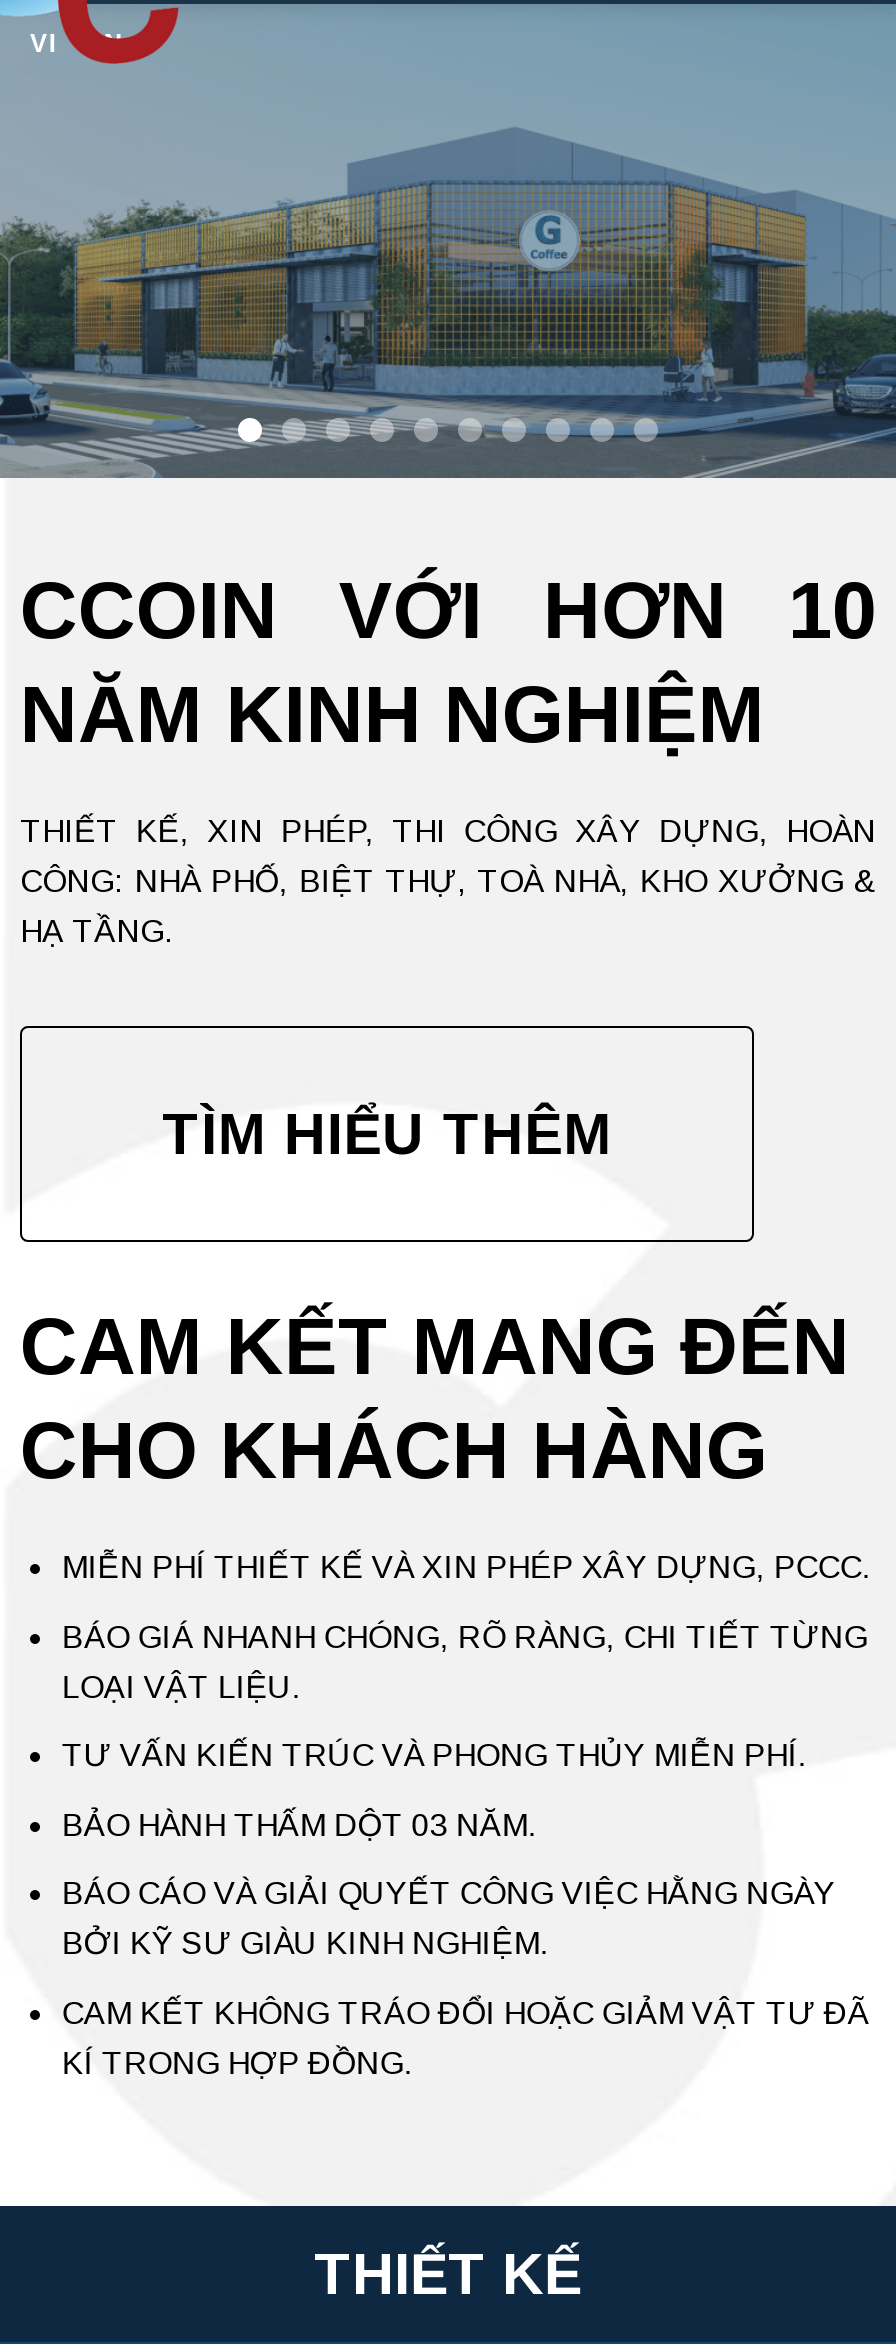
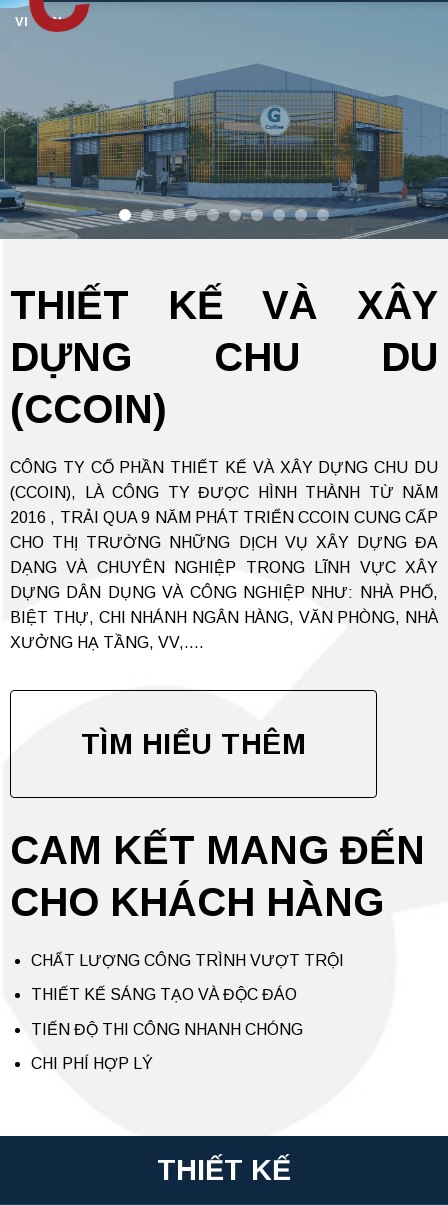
[20,567,876,949] CCOIN VỚI HƠN 10 | NĂM KINH NGHIỆM | THIẾT KẾ, XIN PHÉP, THI CÔNG XÂY DỰNG, HOÀN | CÔNG: NHÀ PHỐ, BIỆT THỰ, TOÀ NHÀ, KHO XƯỞNG & | HẠ TẦNG. -> [10,283,438,651] THIẾT KẾ VÀ XÂY | DỰNG CHU DU | (CCOIN) | CÔNG TY CỔ PHẦN THIẾT KẾ VÀ XÂY DỰNG CHU DU | (CCOIN), LÀ CÔNG TY ĐƯỢC HÌNH THÀNH TỪ NĂM | 2016 , TRẢI QUA 9 NĂM PHÁT TRIỂN CCOIN CUNG CẤP | CHO THỊ TRƯỜNG NHỮNG DỊCH VỤ XÂY DỰNG ĐA | DẠNG VÀ CHUYÊN NGHIỆP TRONG LĨNH VỰC XÂY | DỰNG DÂN DỤNG VÀ CÔNG NGHIỆP NHƯ: NHÀ PHỐ, | BIỆT THỰ, CHI NHÁNH NGÂN HÀNG, VĂN PHÒNG, NHÀ | XƯỞNG HẠ TẦNG, VV,….
moved [20,1103,850,1494] -> [10,728,425,924]: TÌM HIỂU THÊM | CAM KẾT MANG ĐẾN | CHO KHÁCH HÀNG
[62,1550,872,2080] MIỄN PHÍ THIẾT KẾ VÀ XIN PHÉP XÂY DỰNG, PCCC. | BÁO GIÁ NHANH CHÓNG, RÕ RÀNG, CHI TIẾT TỪNG | LOẠI VẬT LIỆU. | TƯ VẤN KIẾN TRÚC VÀ PHONG THỦY MIỄN PHÍ. | BẢO HÀNH THẤM DỘT 03 NĂM. | BÁO CÁO VÀ GIẢI QUYẾT CÔNG VIỆC HẰNG NGÀY | BỞI KỸ SƯ GIÀU KINH NGHIỆM. | CAM KẾT KHÔNG TRÁO ĐỔI HOẶC GIẢM VẬT TƯ ĐÃ | KÍ TRONG HỢP ĐỒNG. -> [31,952,344,1072] CHẤT LƯỢNG CÔNG TRÌNH VƯỢT TRỘI | THIẾT KẾ SÁNG TẠO VÀ ĐỘC ĐÁO | TIẾN ĐỘ THI CÔNG NHANH CHÓNG | CHI PHÍ HỢP LÝ

